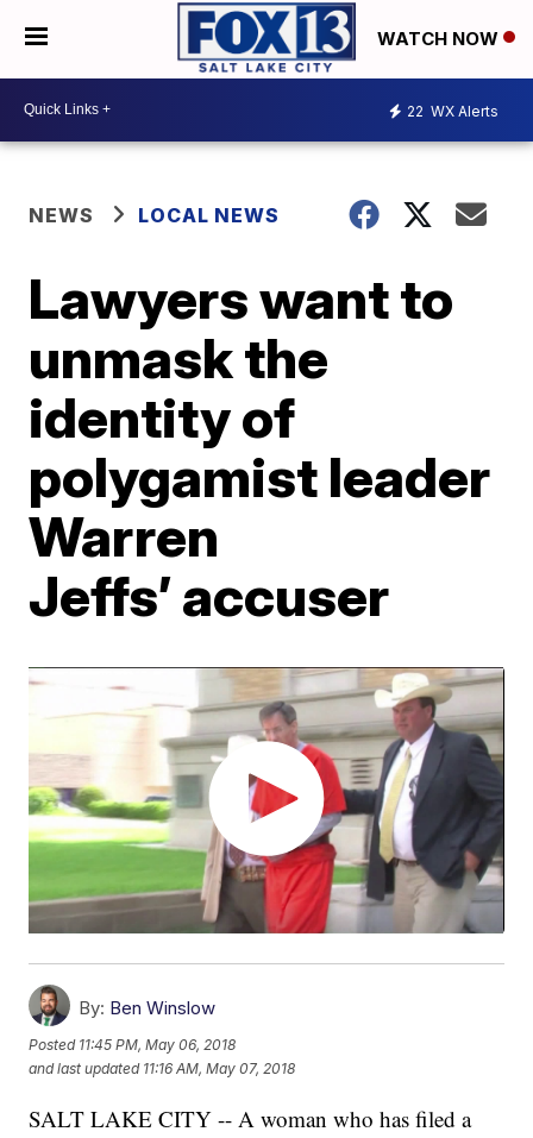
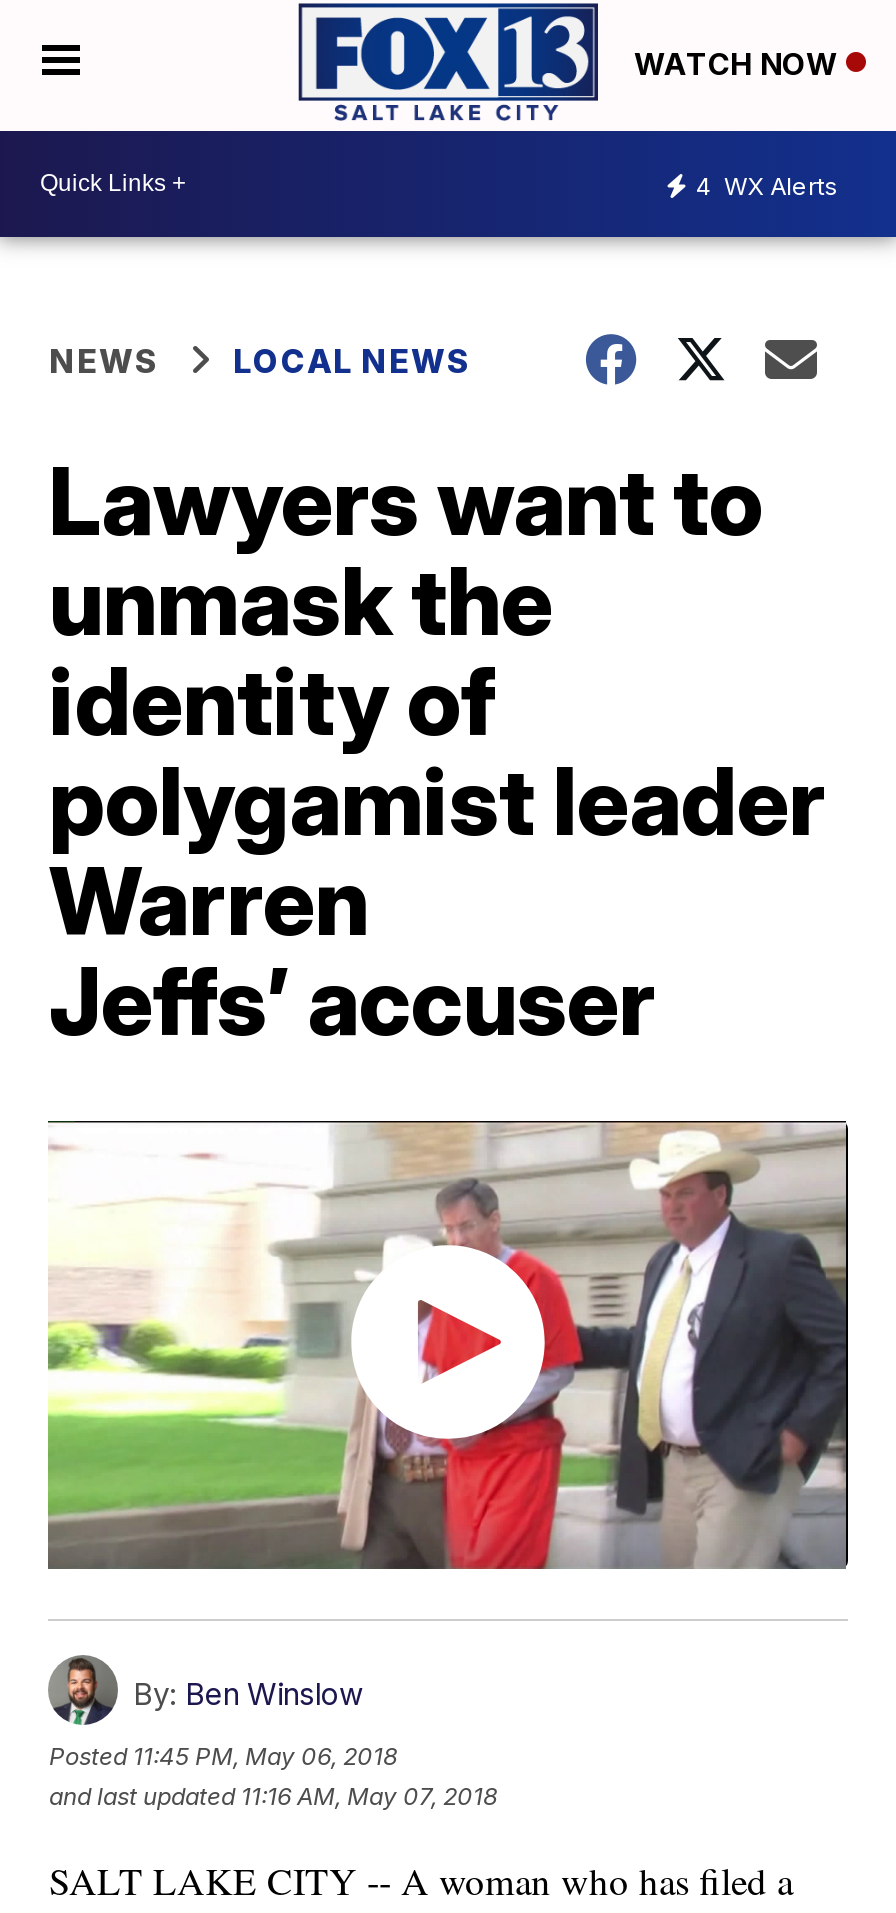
[407,103,498,120] 22 WX Alerts -> [696,171,838,201] 4 WX Alerts

